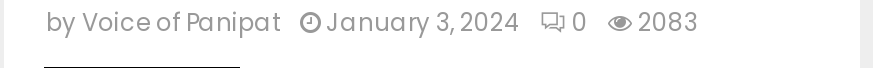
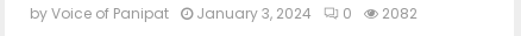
[46,6,698,40] by Voice of Panipat January 3, 2024 0 2083 -> [30,3,418,23] by Voice of Panipat January 3, 2024 0 2082

